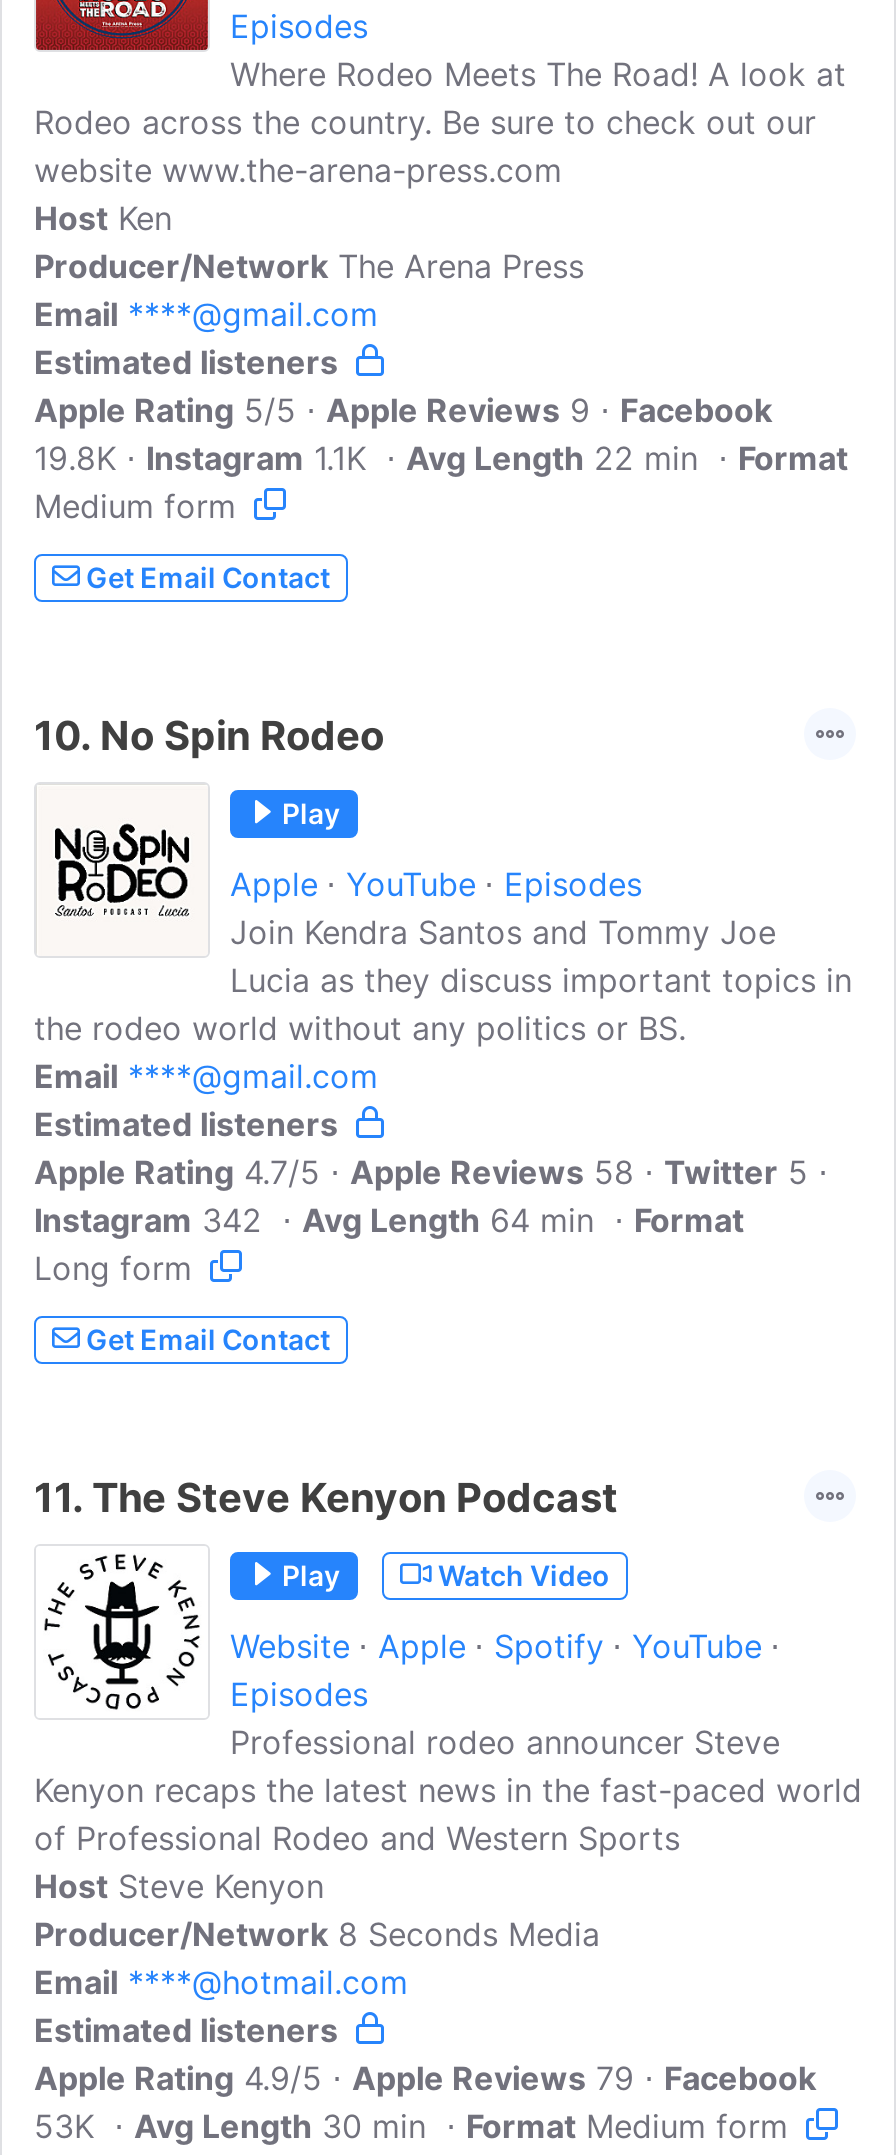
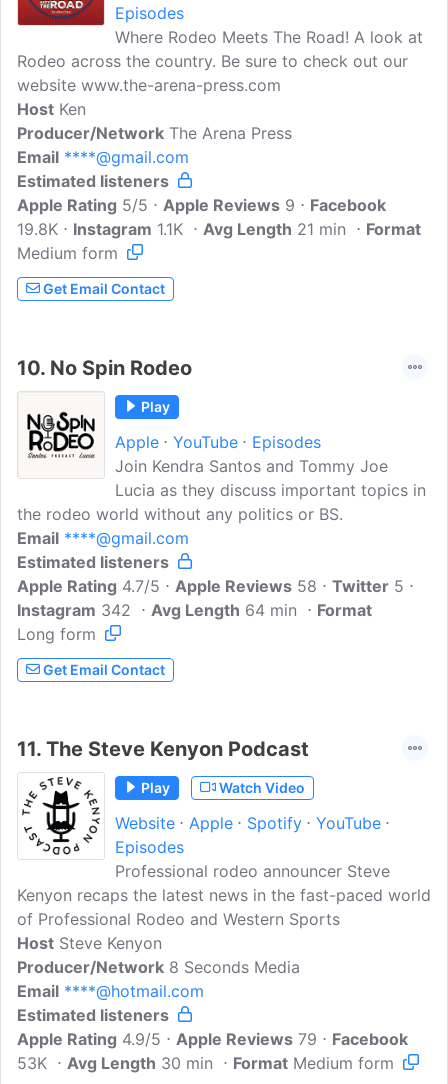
[406,438,698,478] Avg Length 22 min -> [203,219,346,239] Avg Length 21 min

